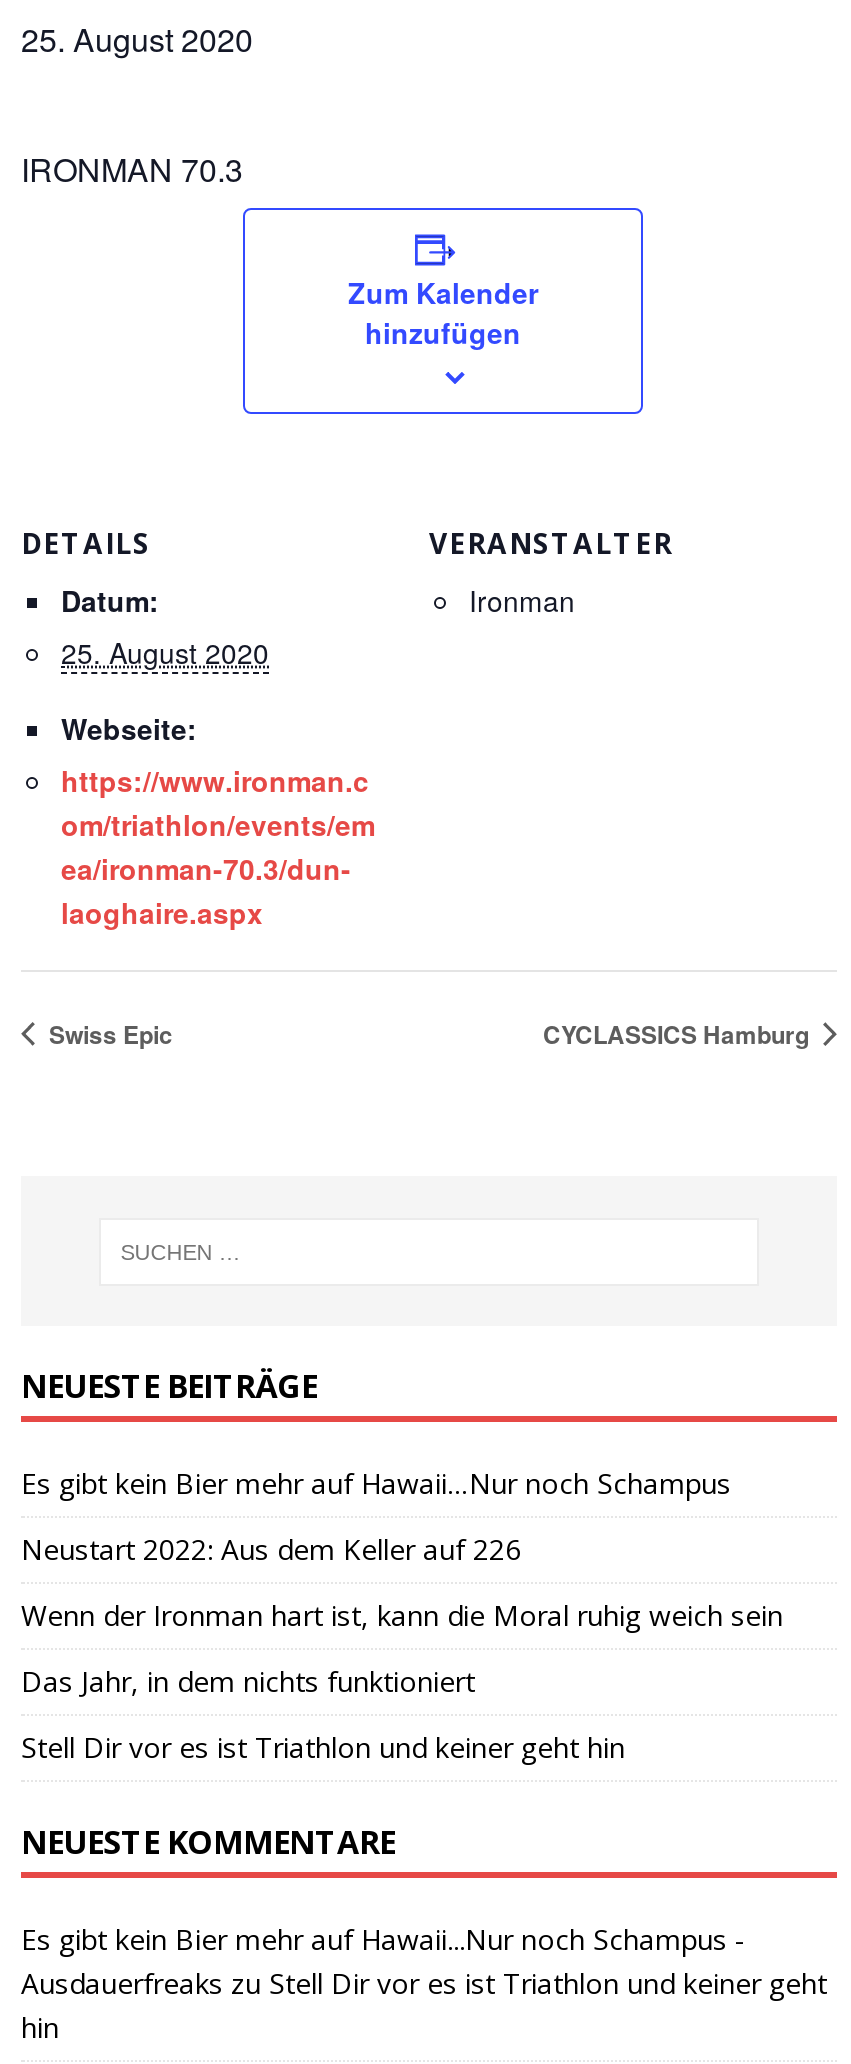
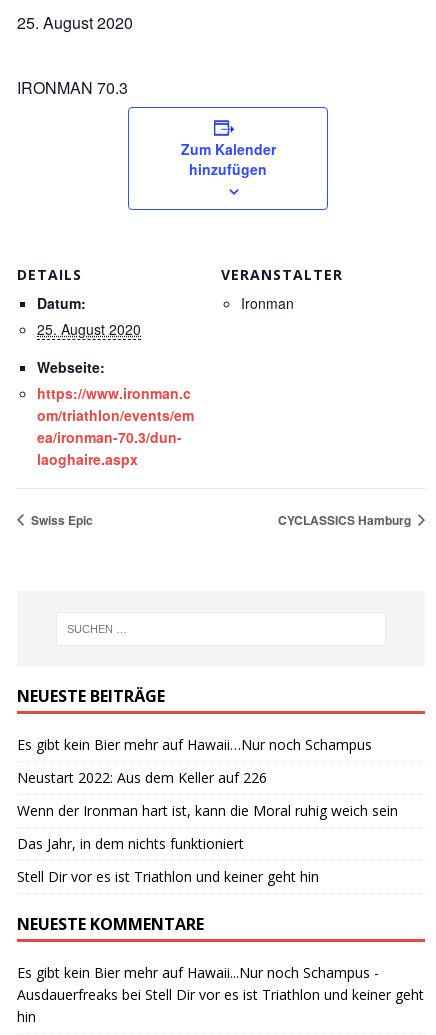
[21,1965,827,2003] Ausdauerfreaks zu Stell Dir vor es ist Triathlon und keiner geht -> [17,985,424,1004] Ausdauerfreaks bei Stell Dir vor es ist Triathlon und keiner geht

